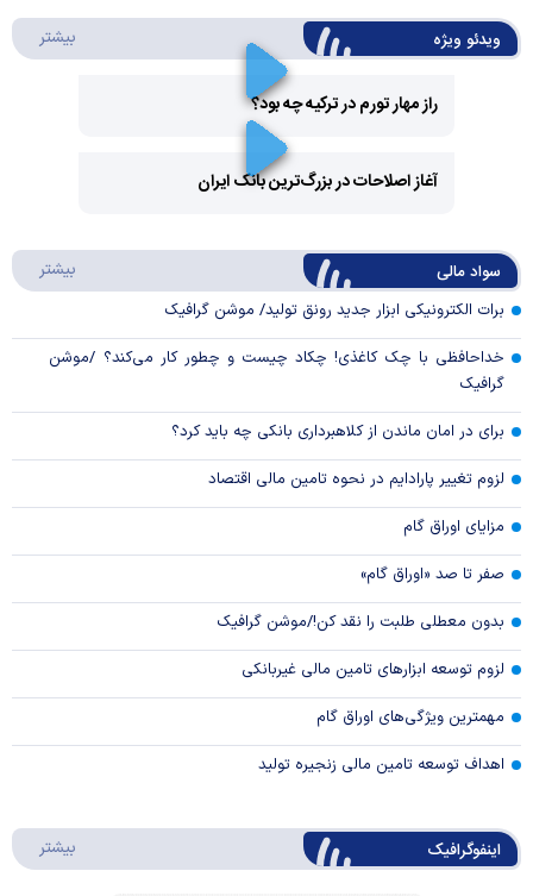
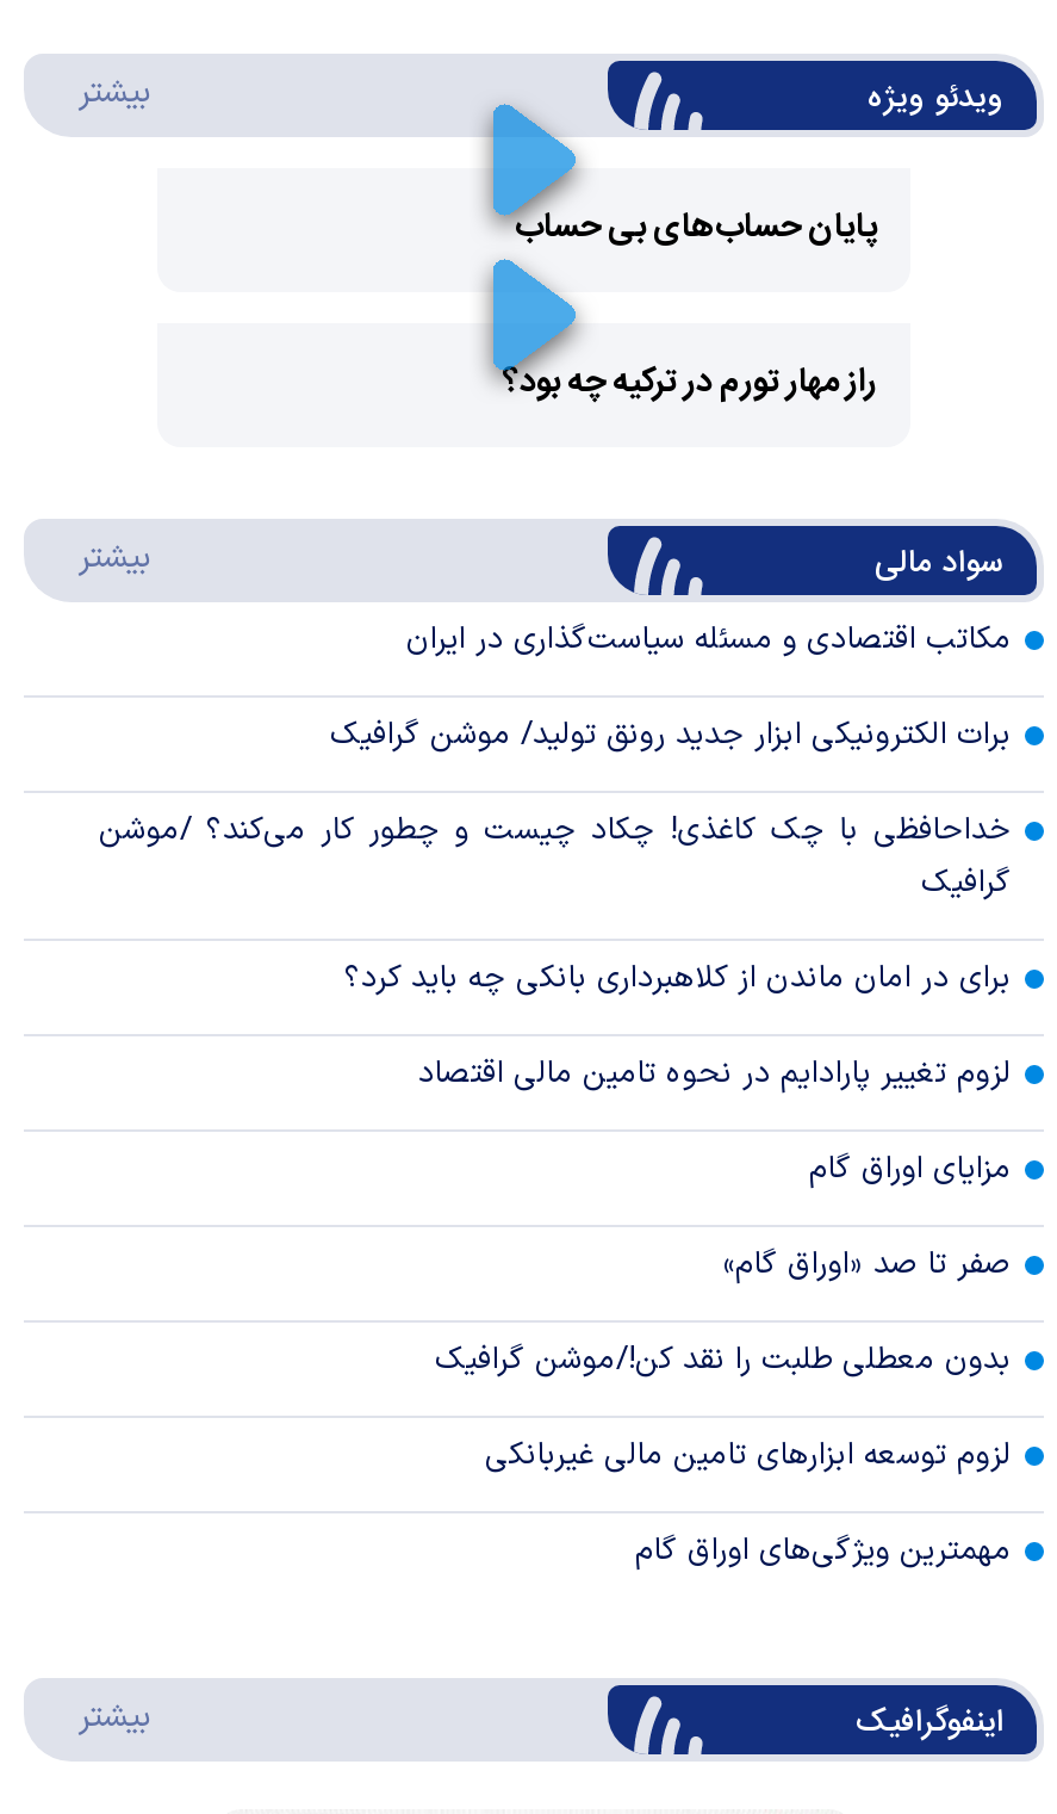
none -> [515,200,877,258] پایان حساب‌های بی حساب
moved [251,91,438,120] -> [503,355,877,413]: راز مهار تورم در ترکیه چه بود؟
[197,168,438,197] آغاز اصلاحات در بزرگ‌ترین بانک ایران -> none
moved [49,299,505,730] -> [99,713,1012,1577]: برات الکترونیکی ابزار جدید رونق تولید/ موشن گرافیک | خداحافظی با چک کاغذی! چکاد چیست و چطور کار می‌کند؟ /موشن | گرافیک | ... | لزوم توسعه ابزارهای تامین مالی غیربانکی | مهمترین ویژگی‌های اوراق گام
none -> [406,618,1012,665] مکاتب اقتصادی و مسئله سیاست‌گذاری در ایران
[259,754,505,778] اهداف توسعه تامین مالی زنجیره تولید -> none

